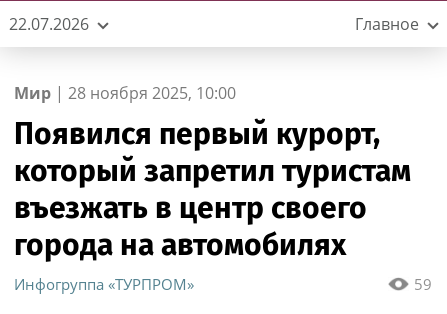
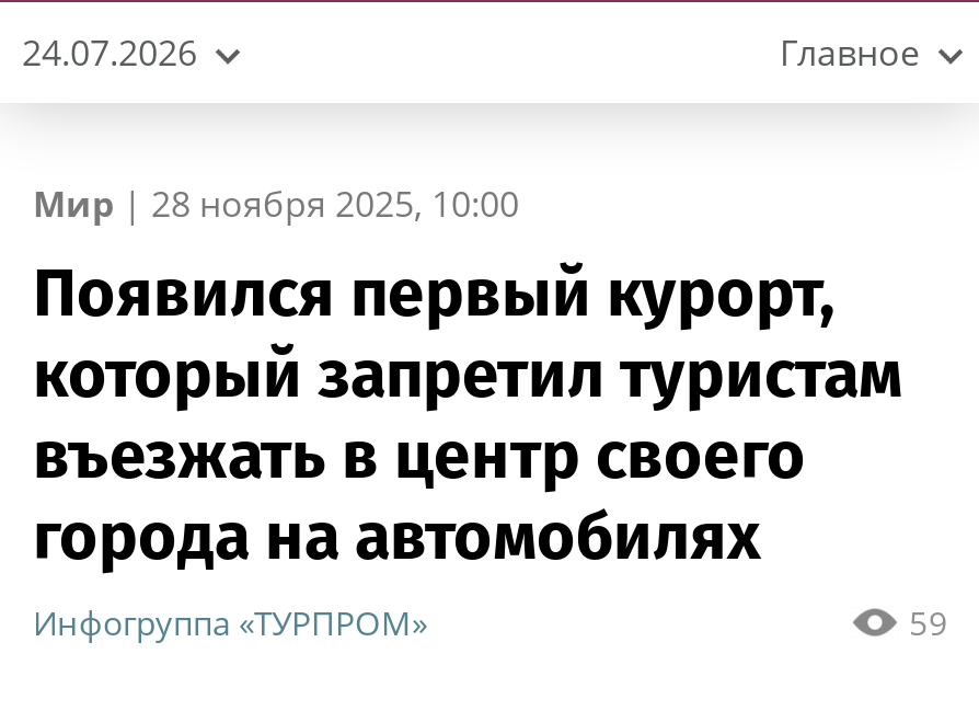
[9,12,89,34] 22.07.2026 -> [22,27,197,76] 24.07.2026

